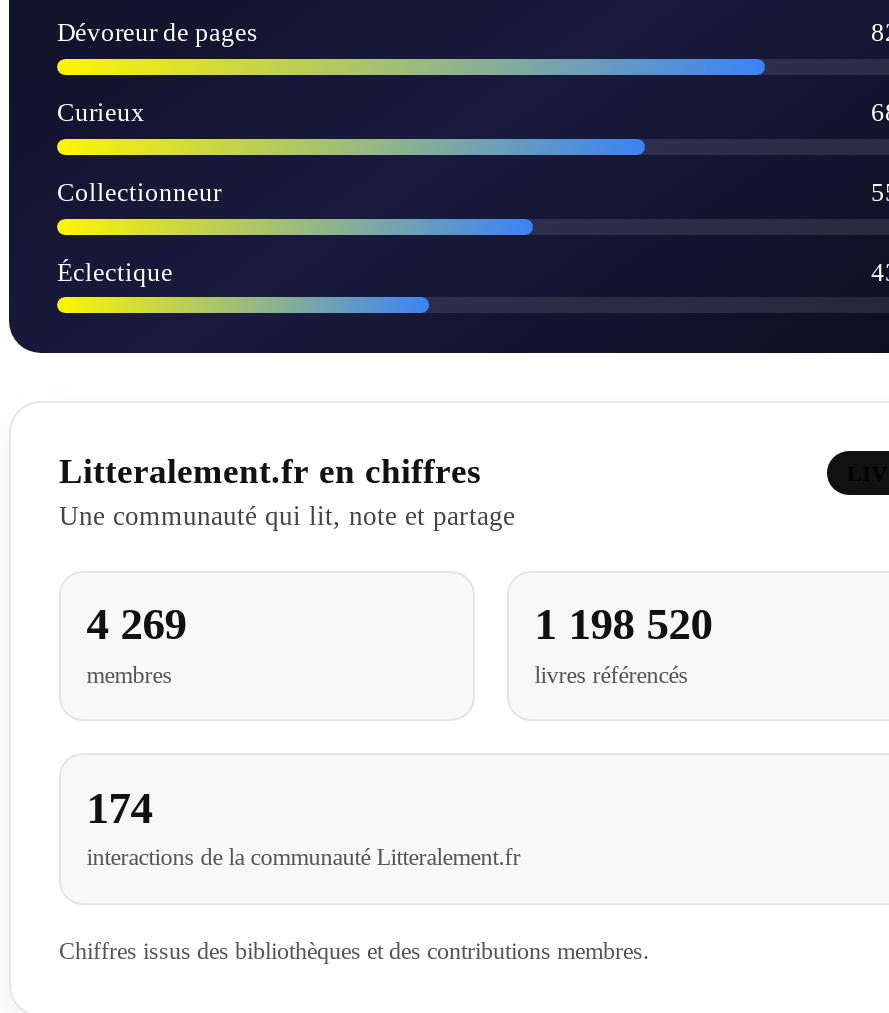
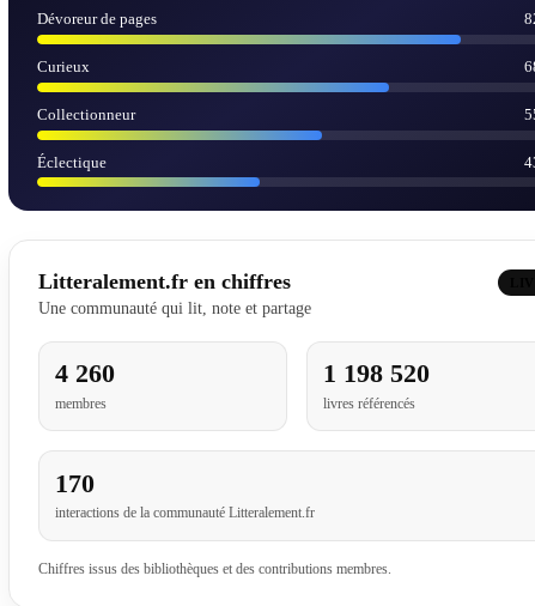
[87,599,187,649] 4 269 -> [55,358,115,388] 4 260
[87,782,153,832] 174 -> [55,468,94,498] 170

